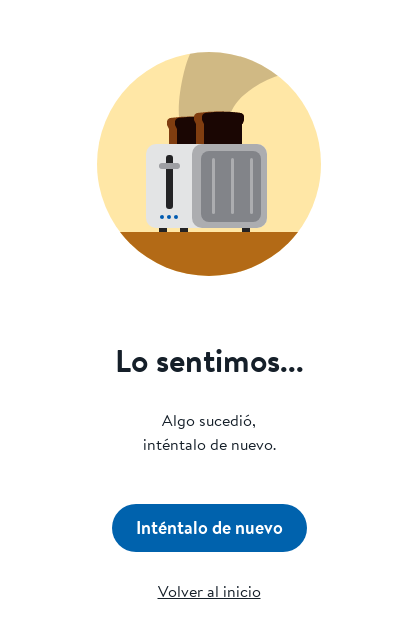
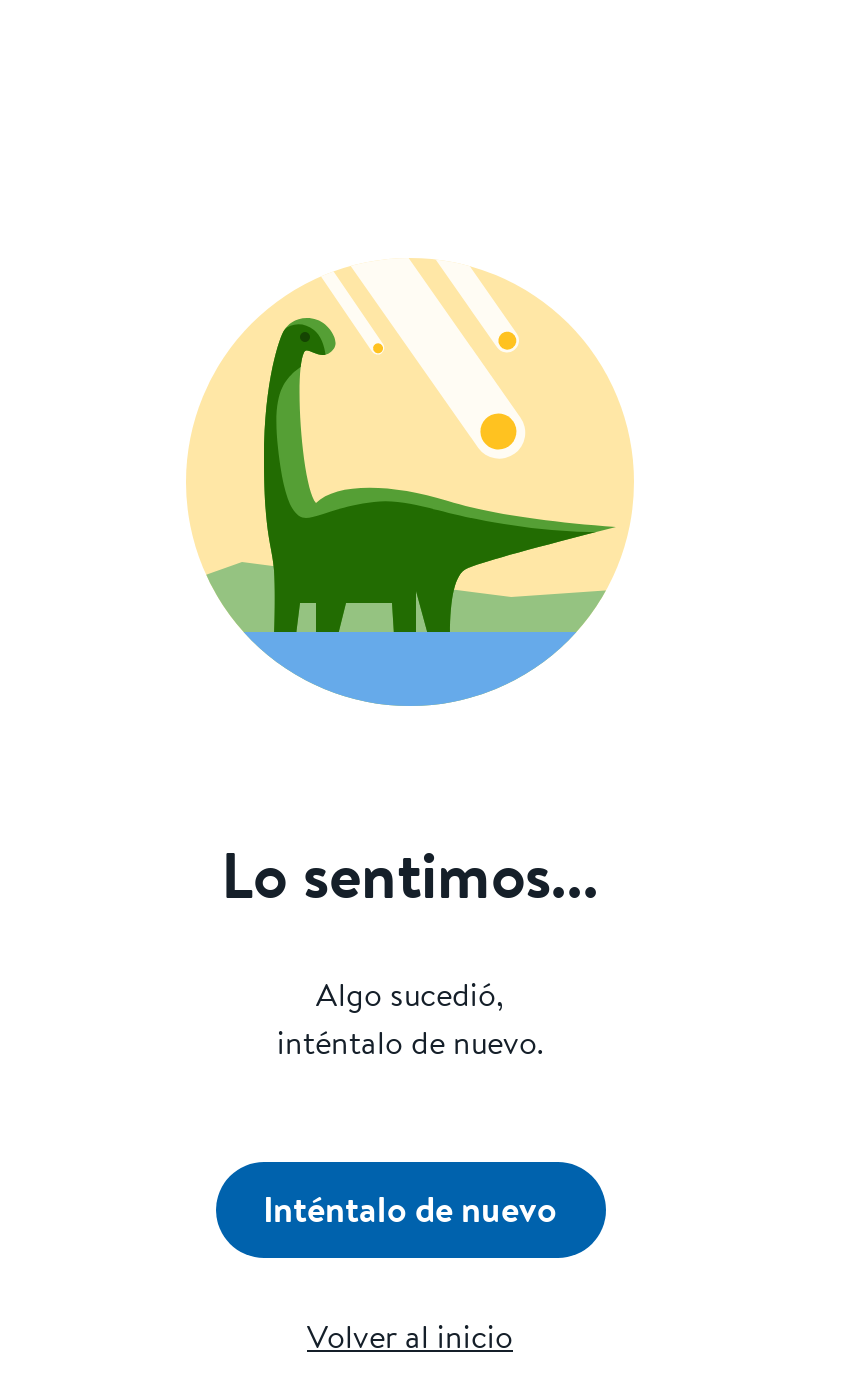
[108,52,308,277] [image] -> [206,260,614,708] [image]

